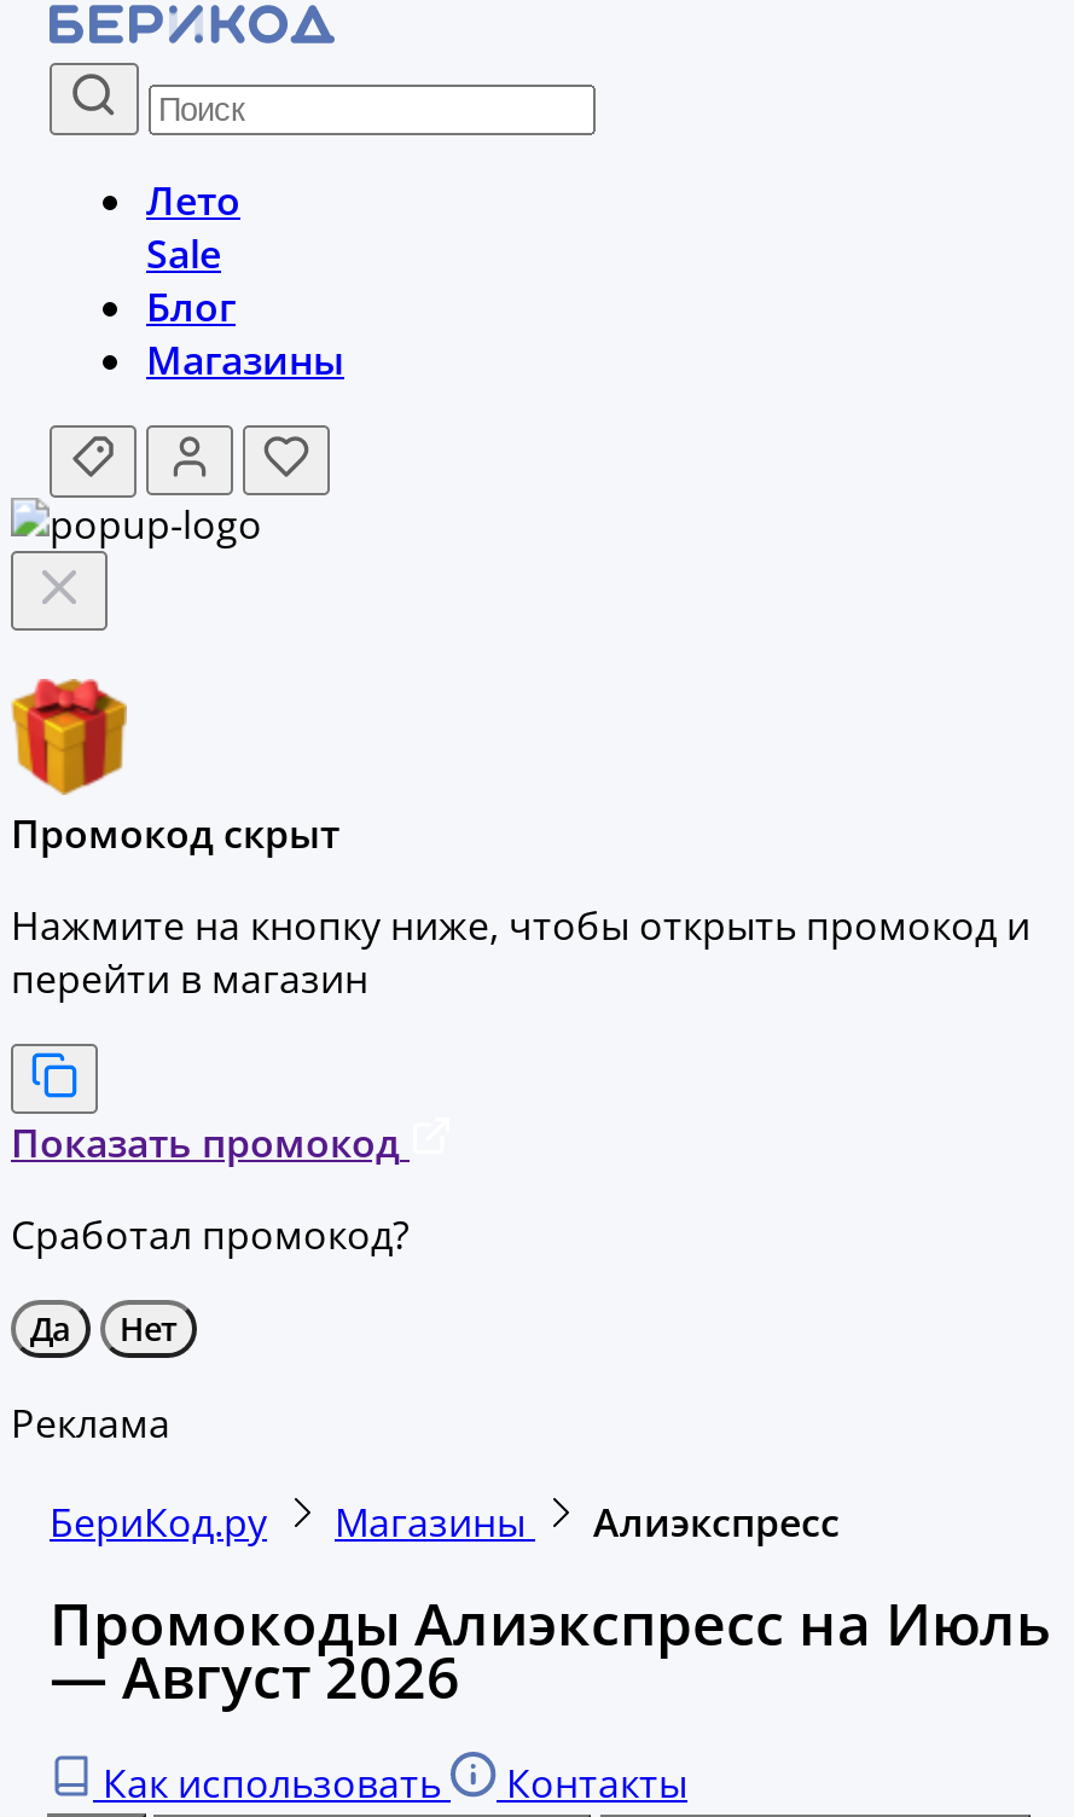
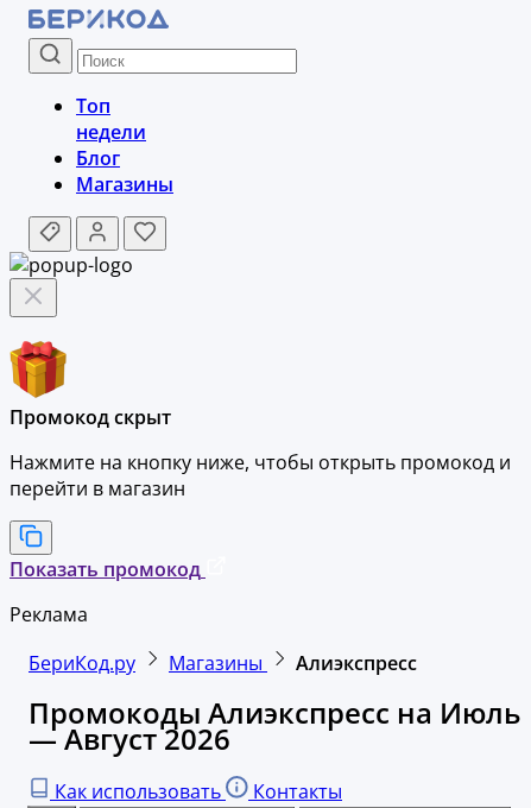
[146,174,240,280] Лето | Sale -> [76,93,146,145] Топ | недели
[11,1208,410,1350] Сработал промокод? | Да | Нет -> none

